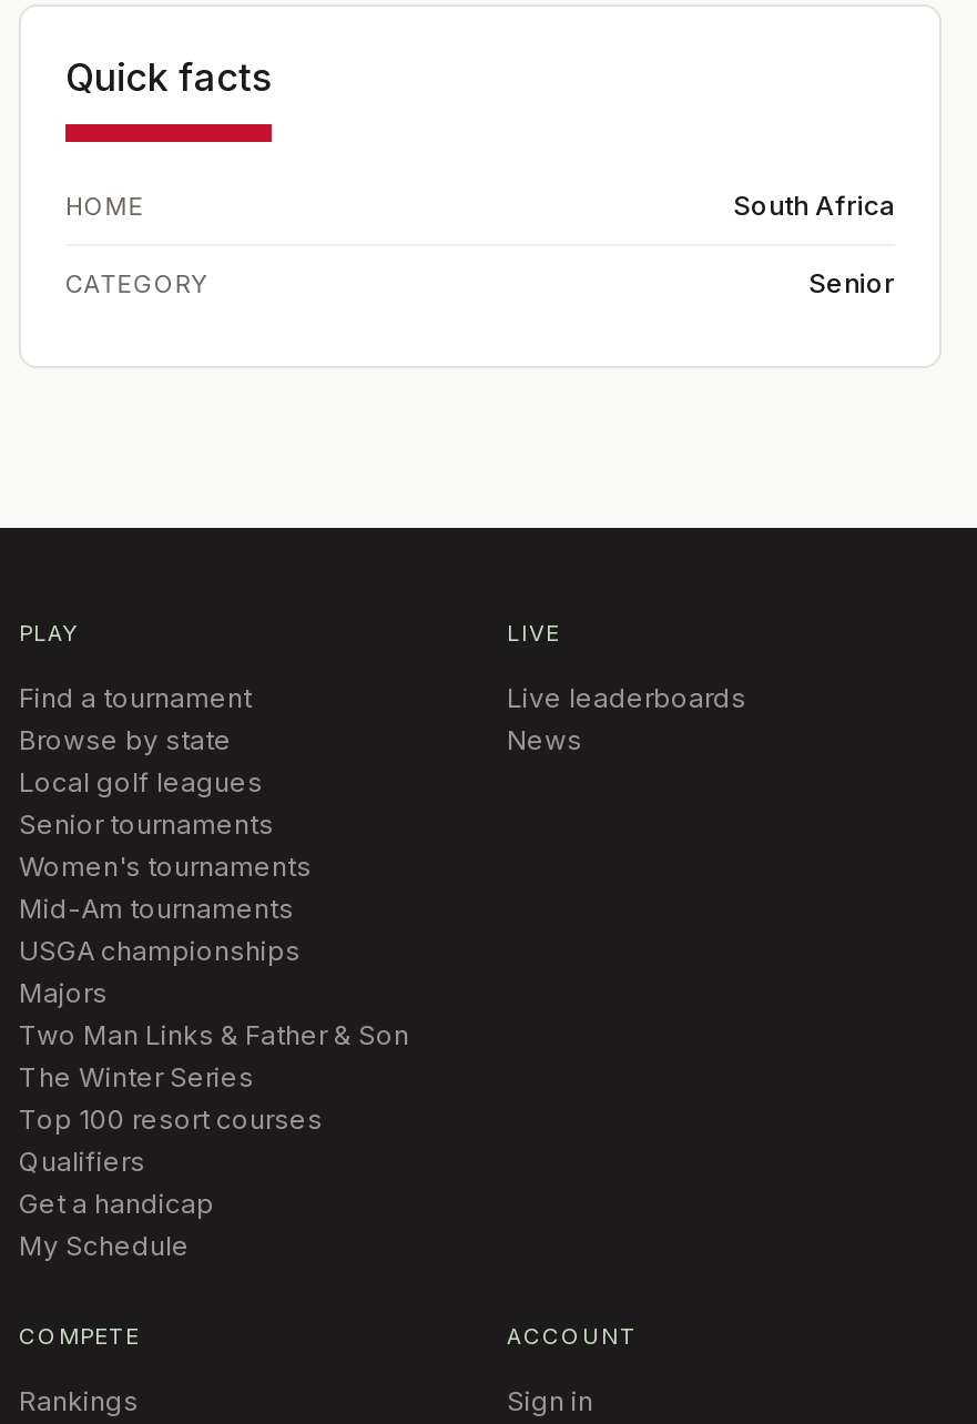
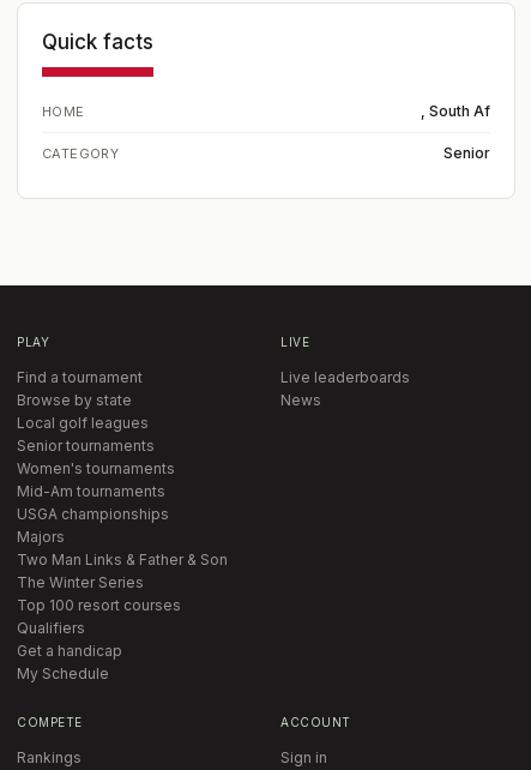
[733,189,895,222] South Africa -> [421,102,490,120] , South Af

